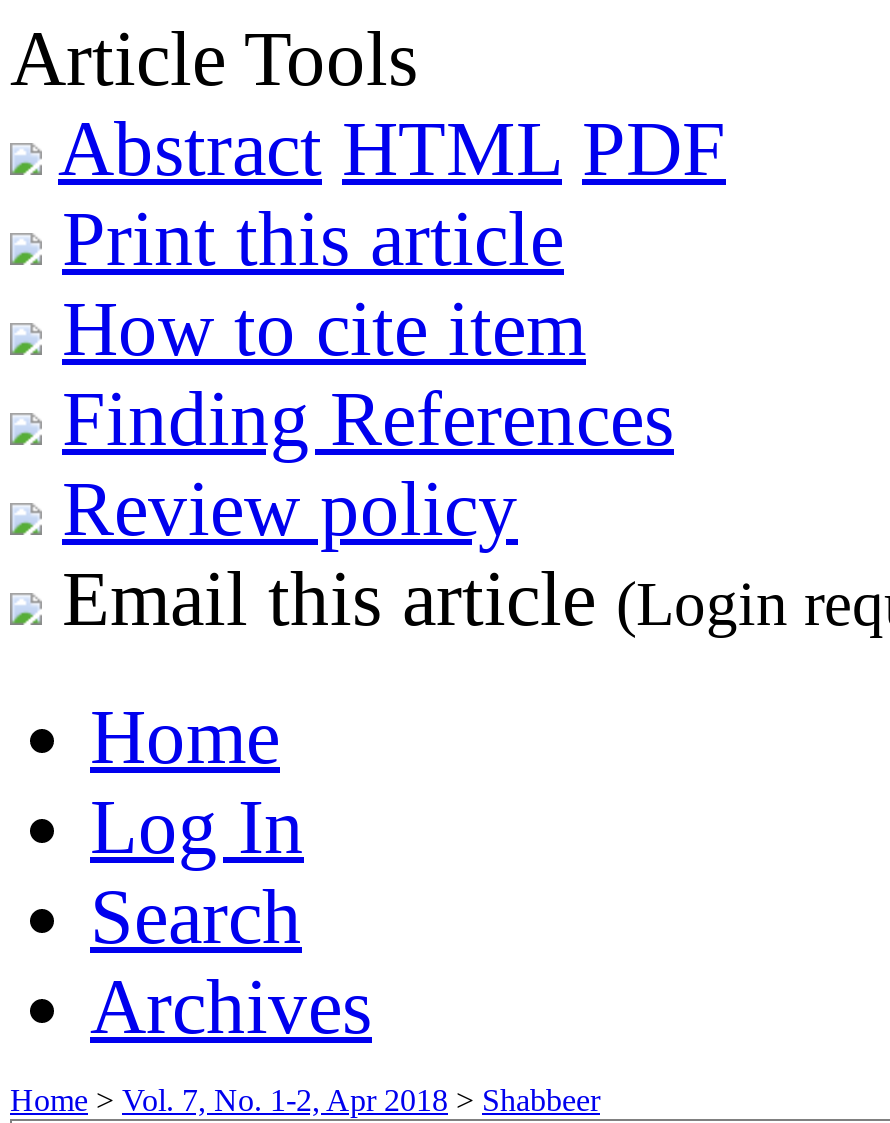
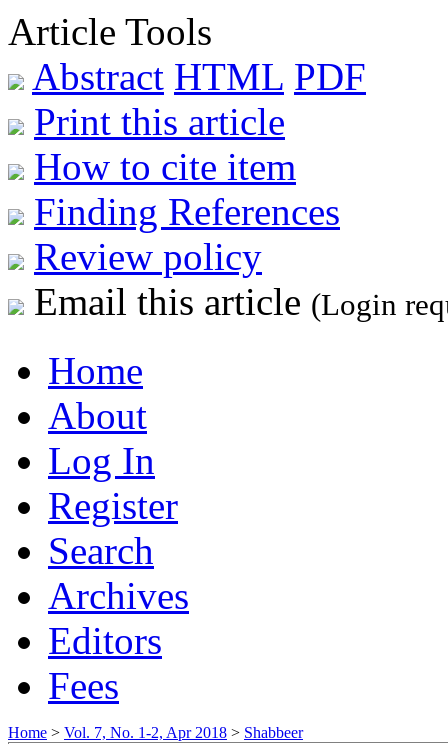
none -> [48,394,147,437] About
none -> [48,484,178,527] Register
none -> [48,619,162,707] Editors | Fees

